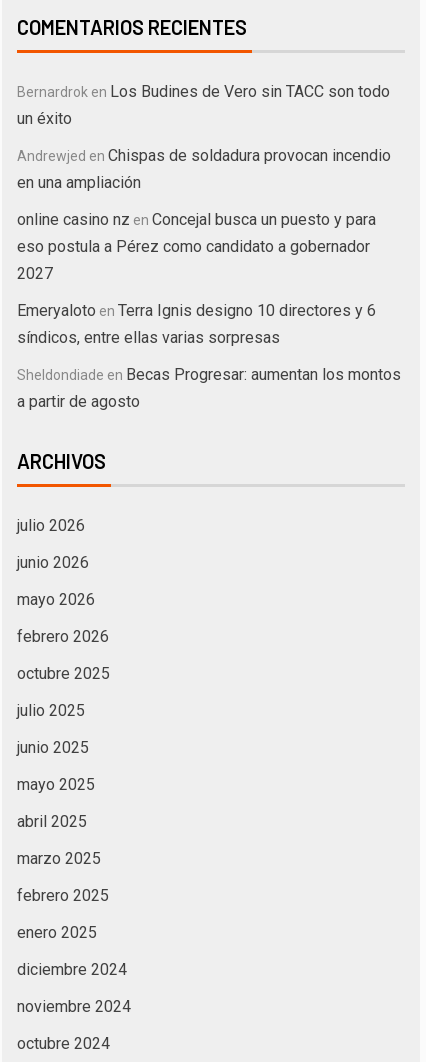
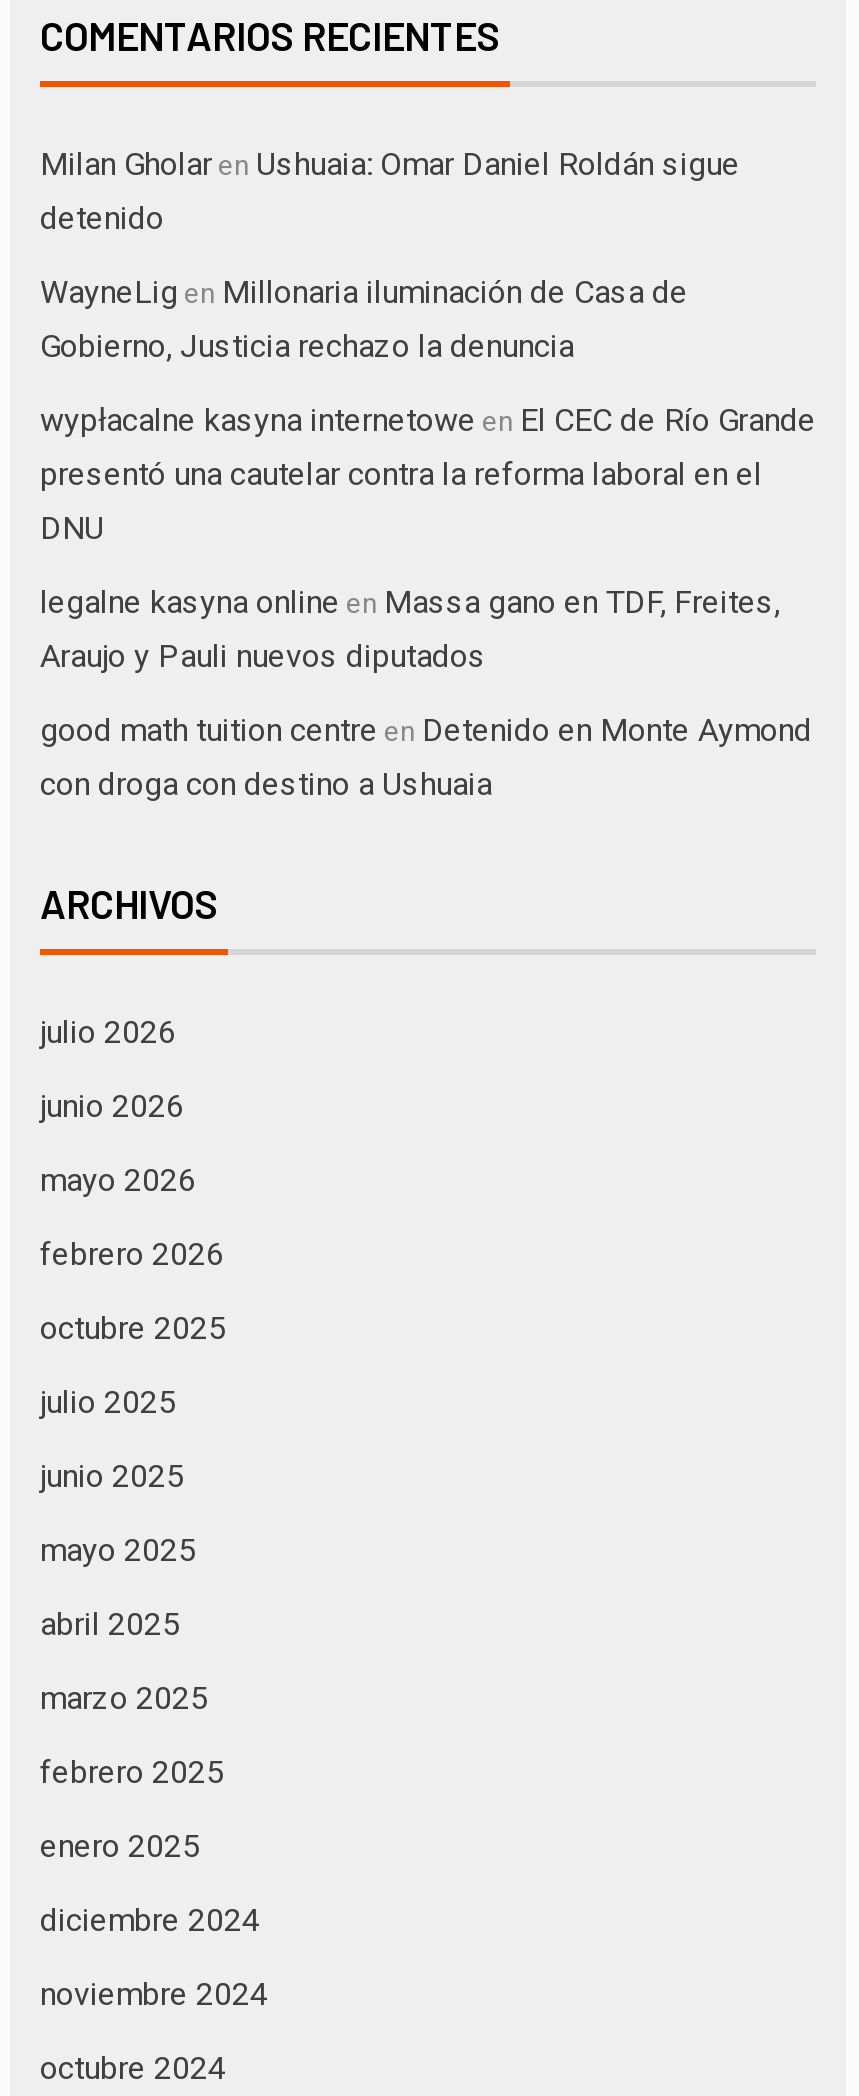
[17,82,390,128] Bernardrok en Los Budines de Vero sin TACC son todo | un éxito -> [40,144,740,236] Milan Gholar en Ushuaia: Omar Daniel Roldán sigue | detenido
[17,146,391,192] Andrewjed en Chispas de soldadura provocan incendio | en una ampliación -> [40,272,688,364] WayneLig en Millonaria iluminación de Casa de | Gobierno, Justicia rechazo la denuncia
[17,210,376,283] online casino nz en Concejal busca un puesto y para | eso postula a Pérez como candidato a gobernador | 2027 -> [40,400,816,546] wypłacalne kasyna internetowe en El CEC de Río Grande | presentó una cautelar contra la reforma laboral en el | DNU
[17,301,376,347] Emeryaloto en Terra Ignis designo 10 directores y 6 | síndicos, entre ellas varias sorpresas -> [40,582,780,674] legalne kasyna online en Massa gano en TDF, Freites, | Araujo y Pauli nuevos diputados
[17,365,401,411] Sheldondiade en Becas Progresar: aumentan los montos | a partir de agosto -> [40,710,812,802] good math tuition centre en Detenido en Monte Aymond | con droga con destino a Ushuaia

